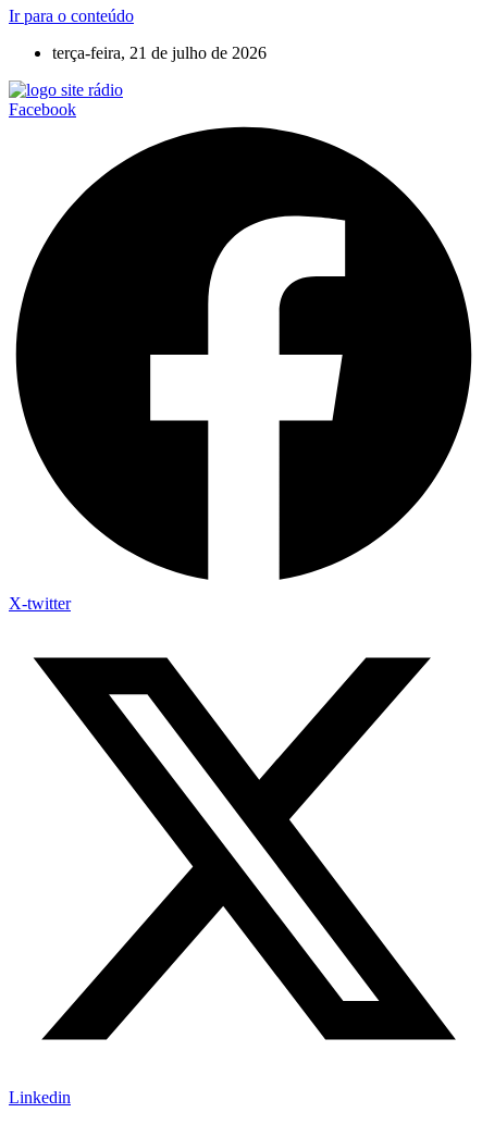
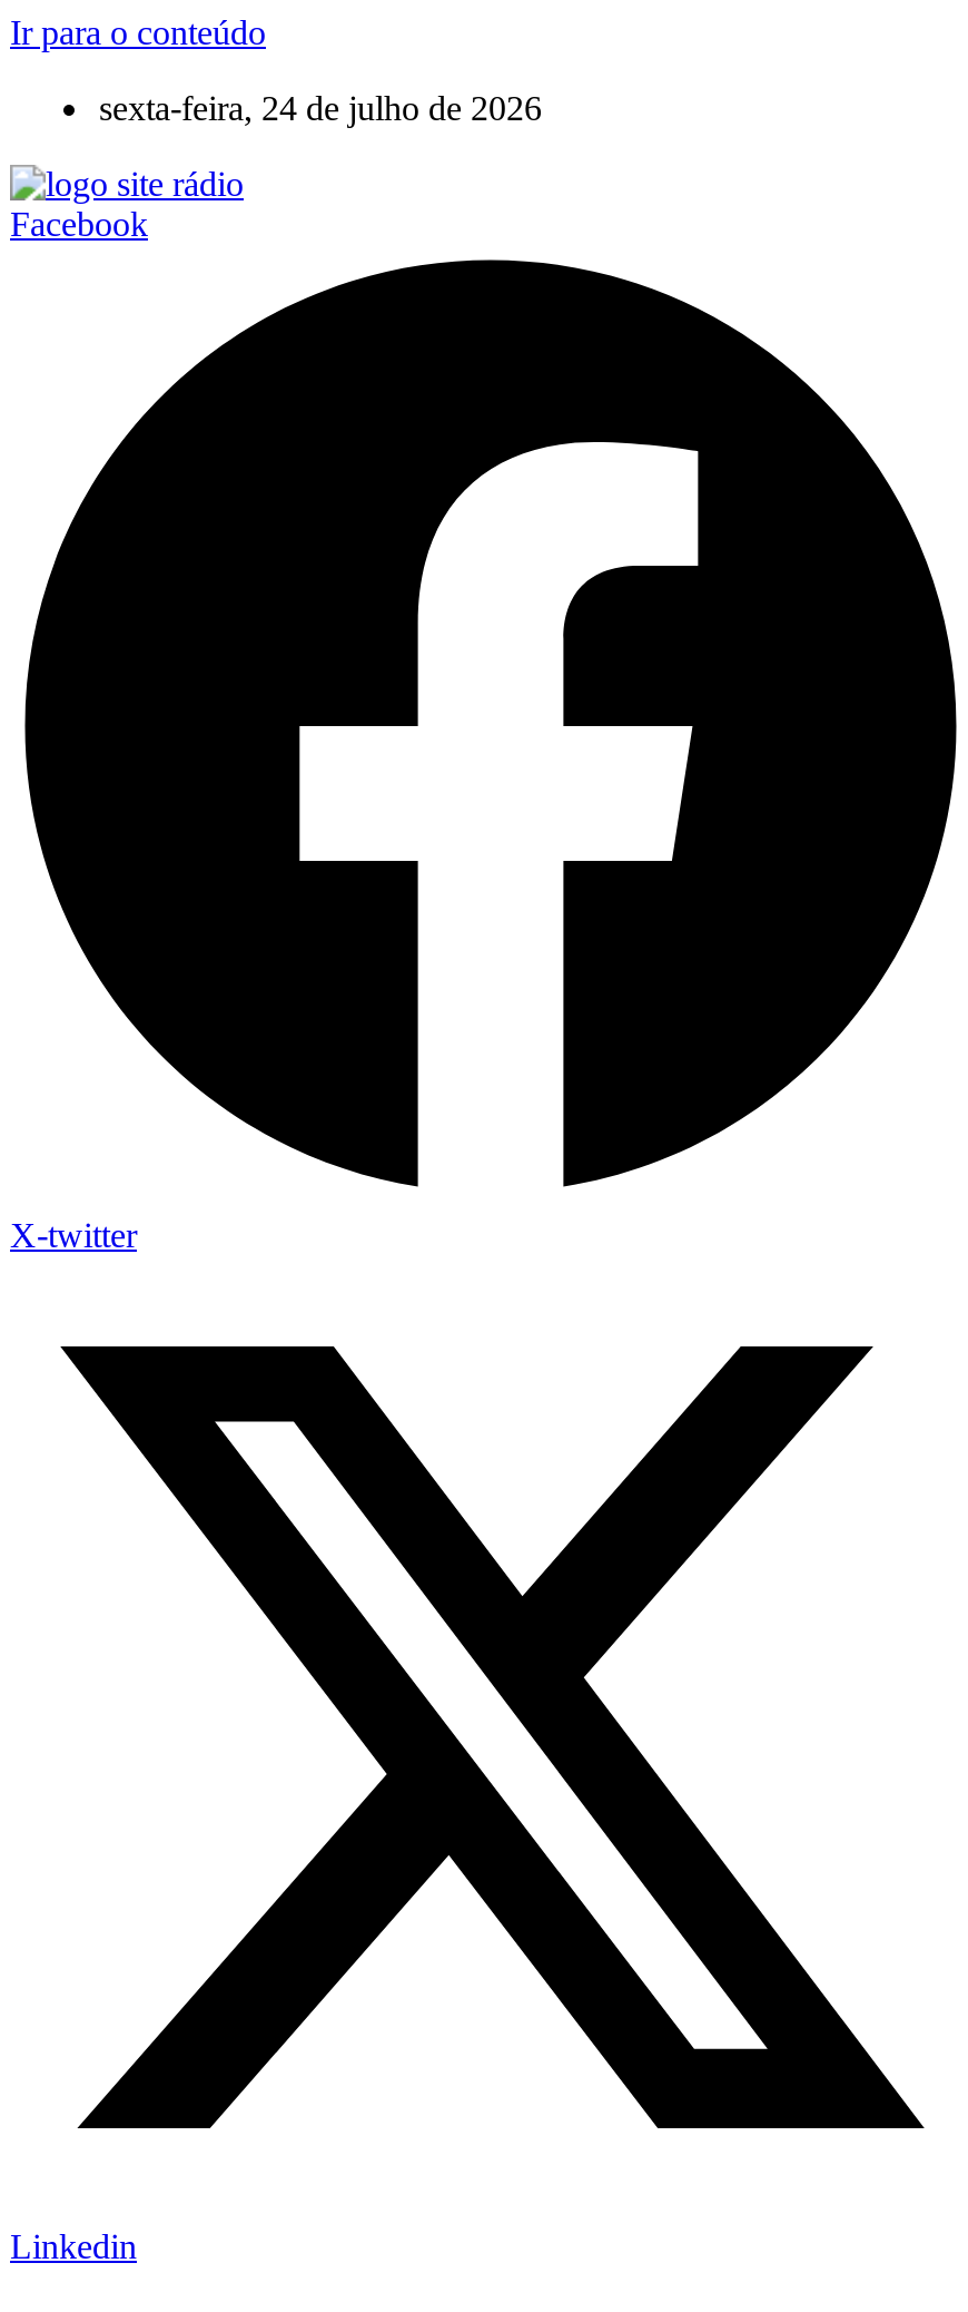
[52,44,267,62] terça-feira, 21 de julho de 2026 -> [99,89,542,127] sexta-feira, 24 de julho de 2026

